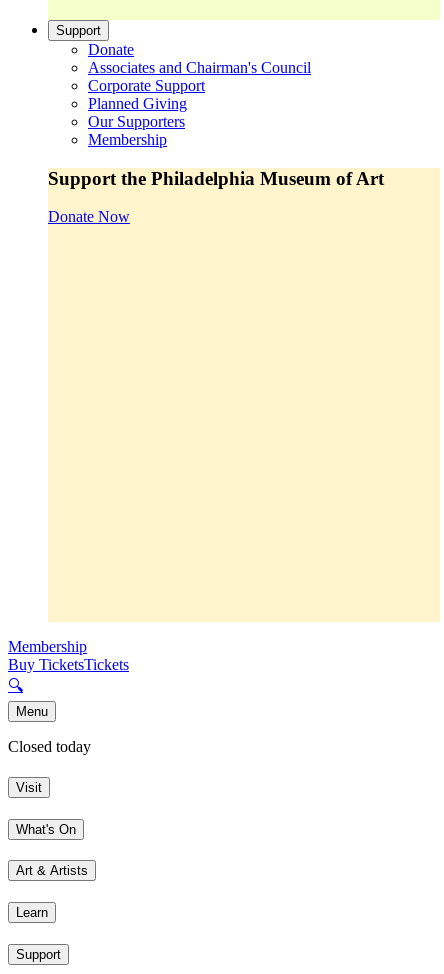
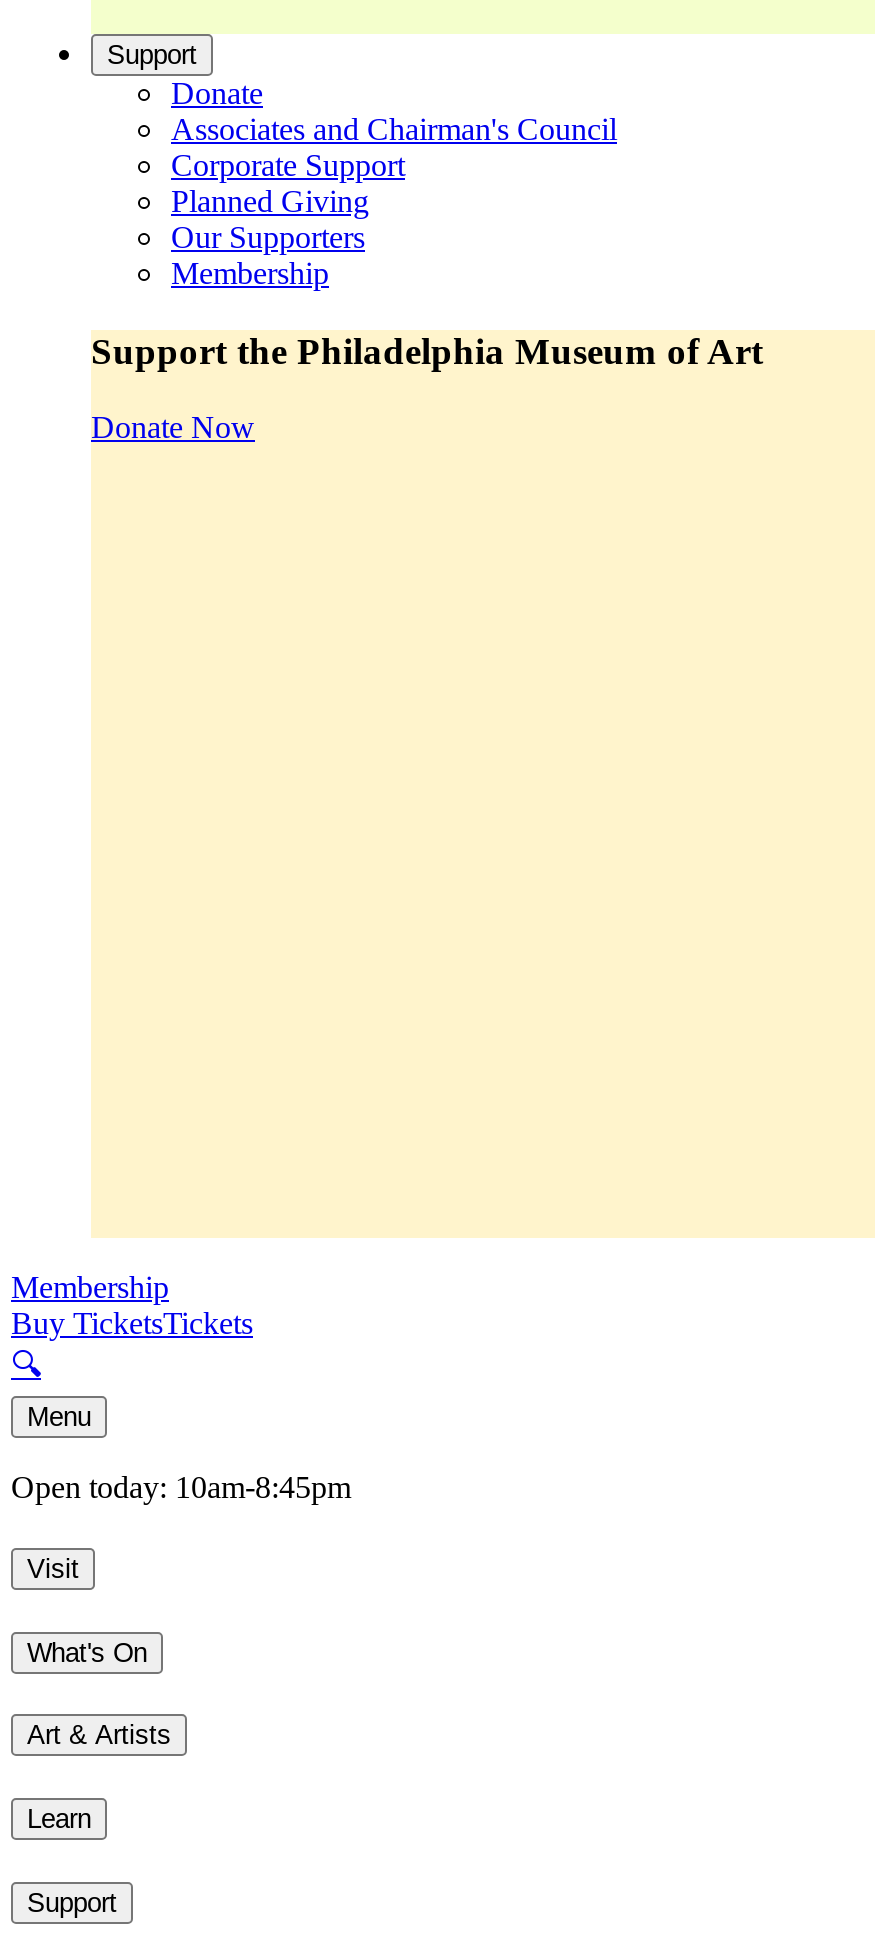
[8,738,91,755] Closed today -> [11,1471,351,1505] Open today: 10am-8:45pm

